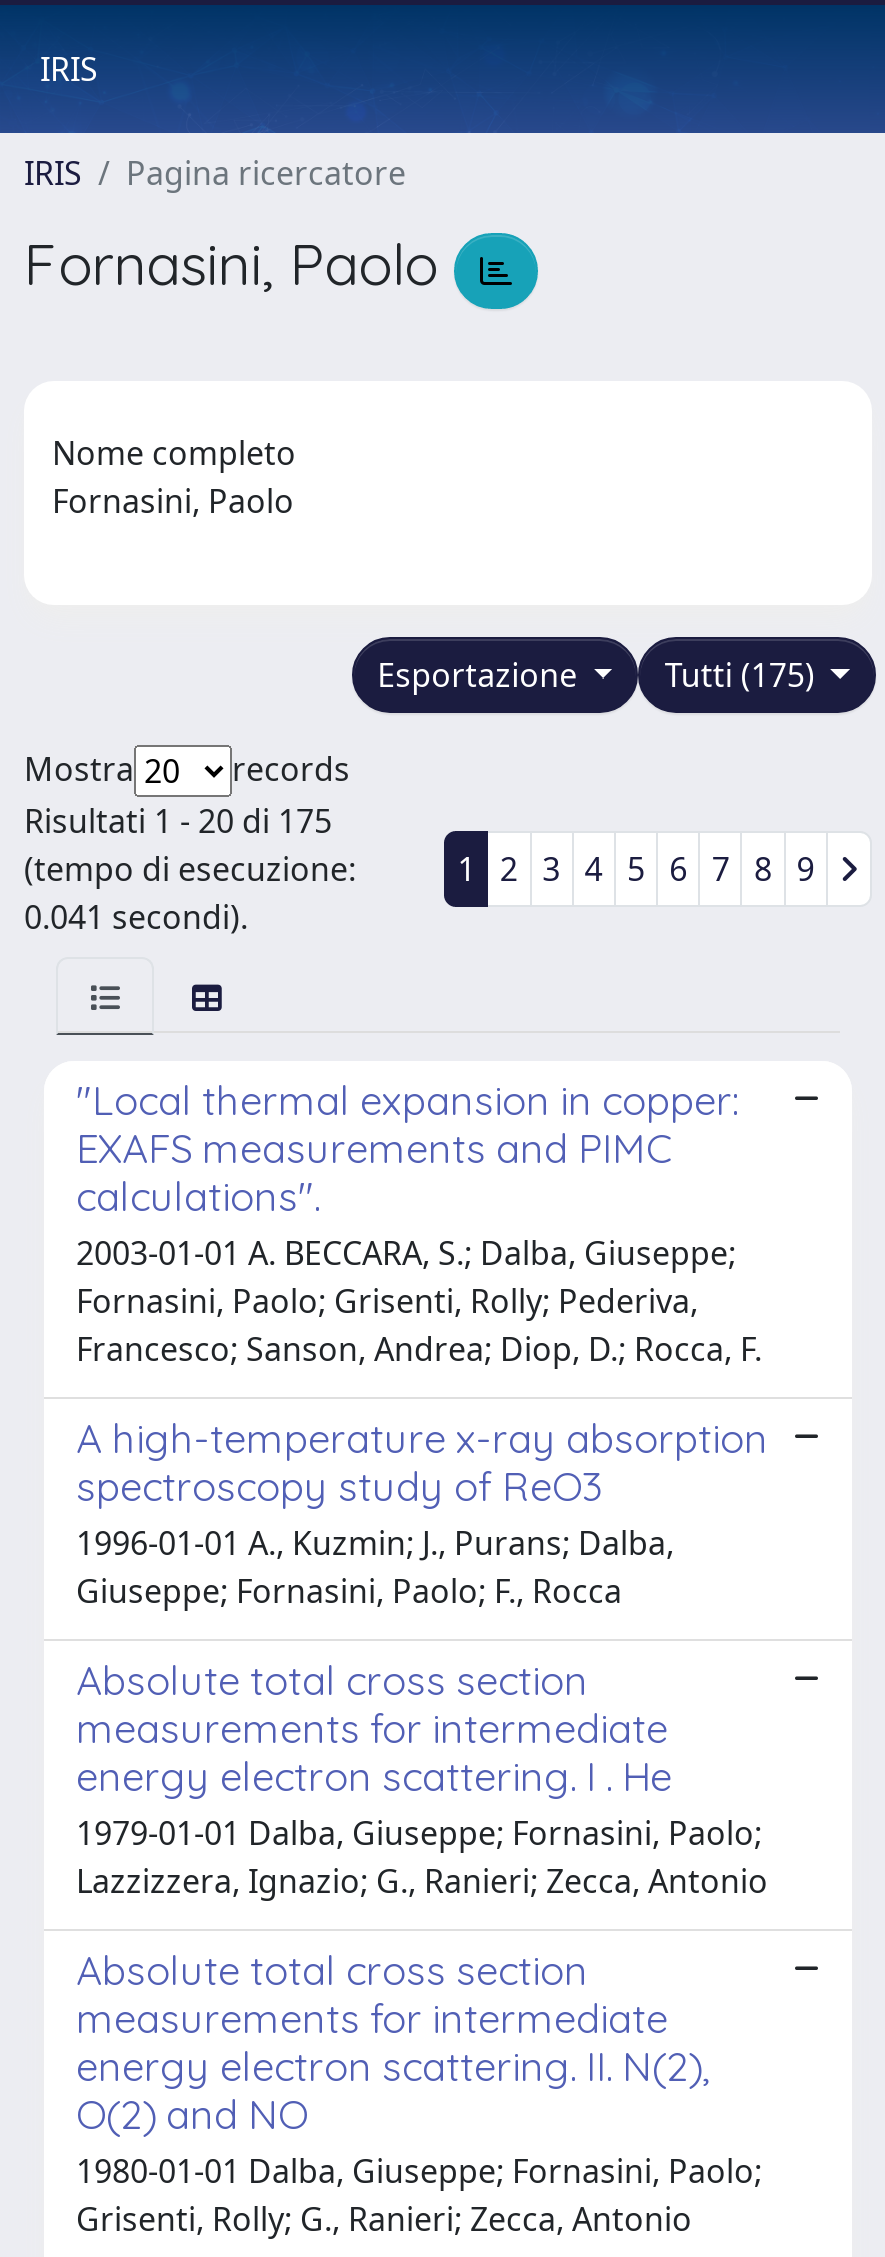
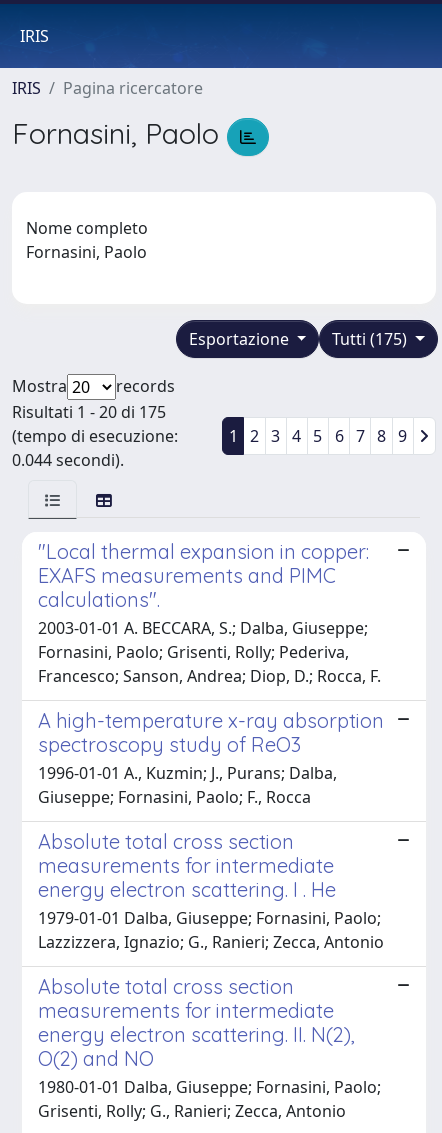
[24,895,248,939] 0.041 secondi). -> [12,449,124,471] 0.044 secondi).

